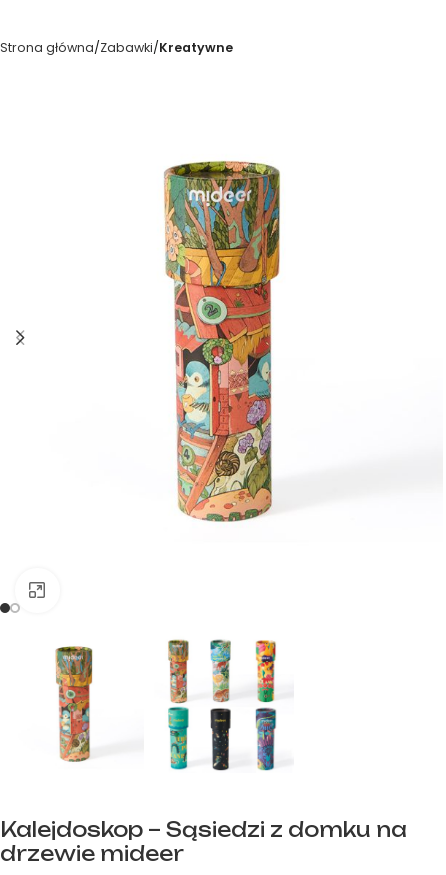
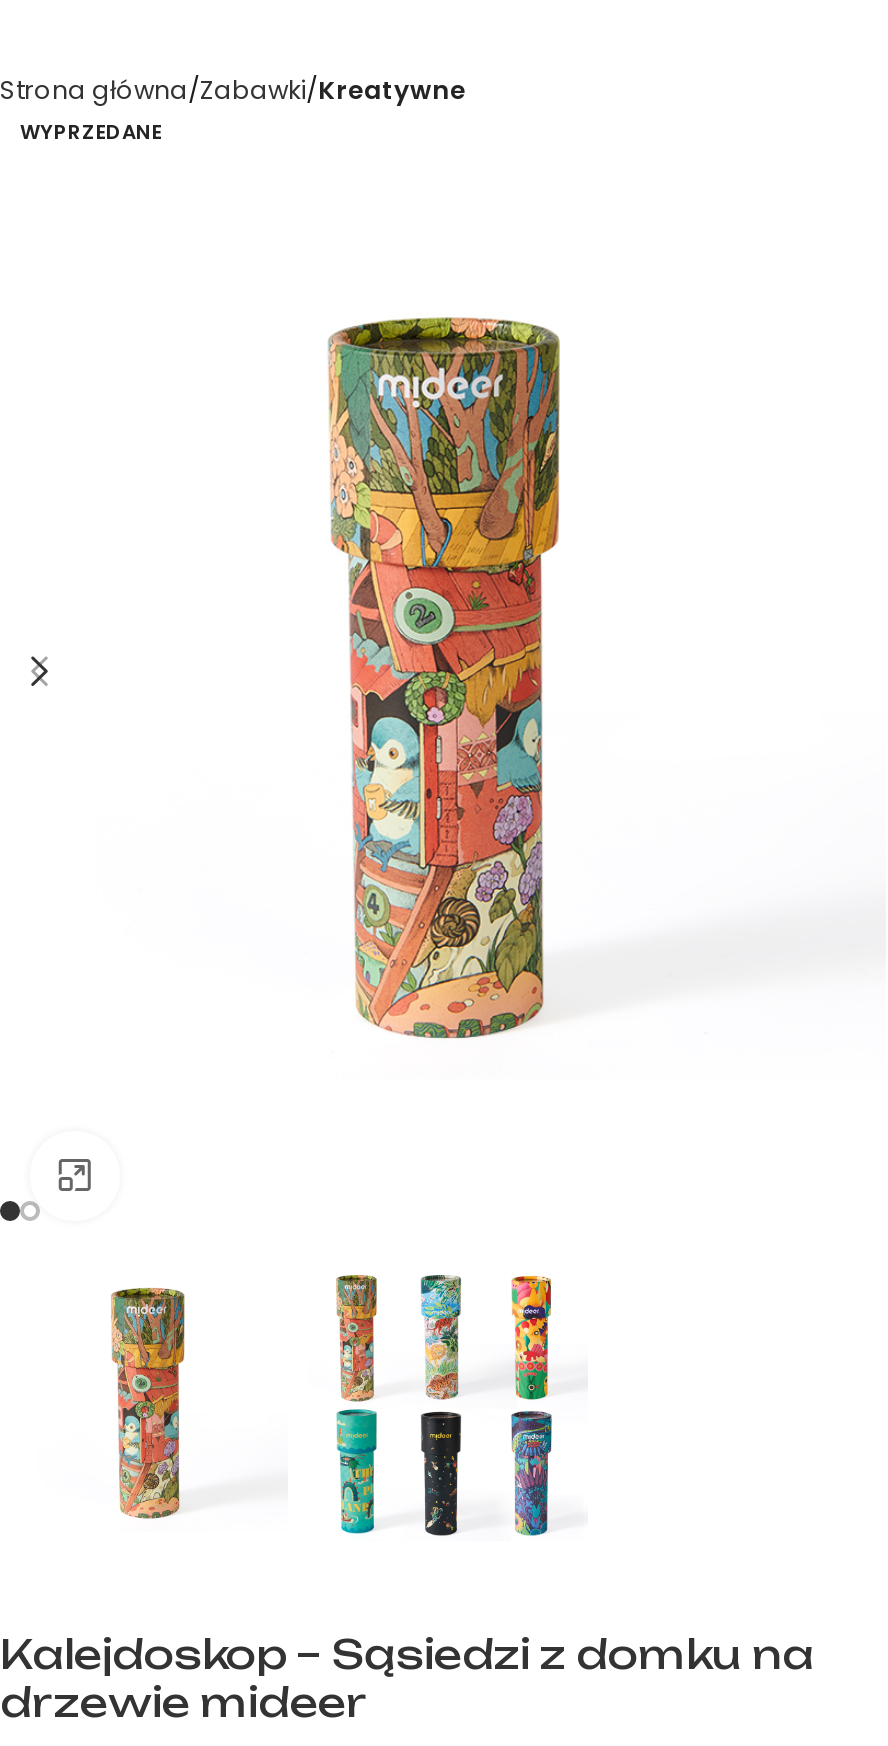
none -> [20,117,162,147] WYPRZEDANE

